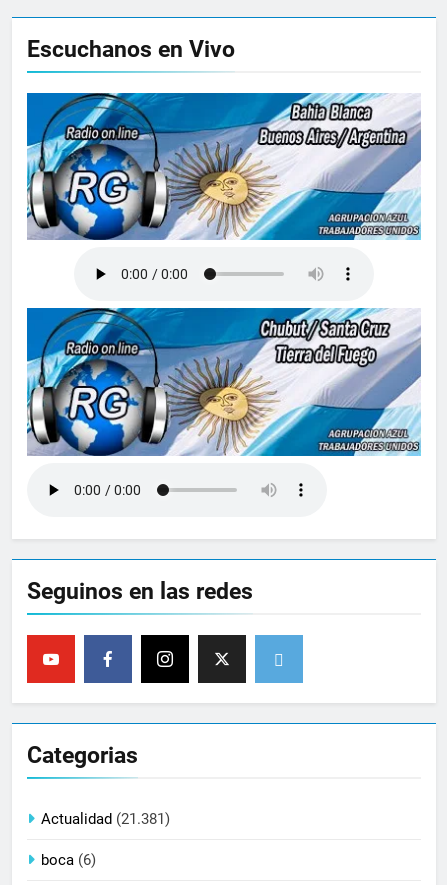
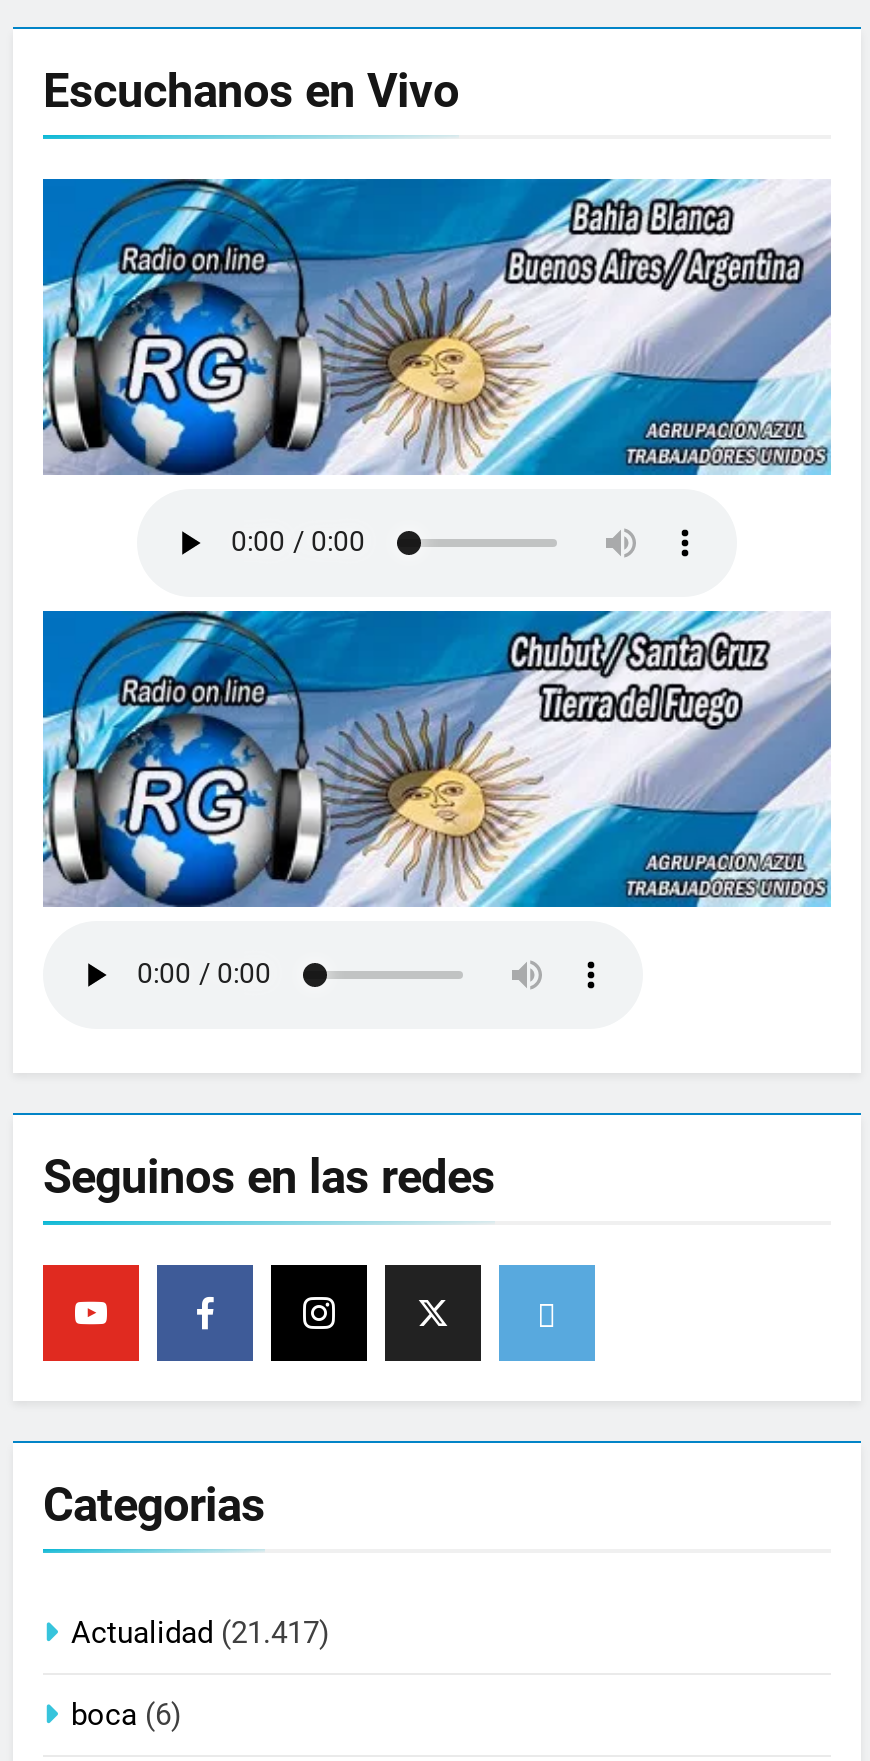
[41,810,170,828] Actualidad (21.381) -> [71,1614,329,1650] Actualidad (21.417)

